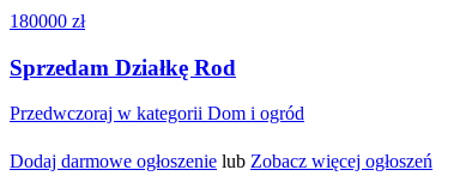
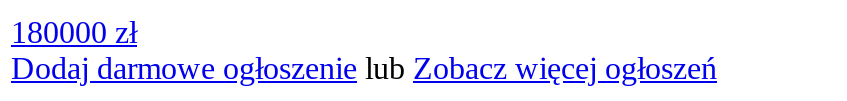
[10,55,304,124] Sprzedam Działkę Rod | Przedwczoraj w kategorii Dom i ogród -> none

